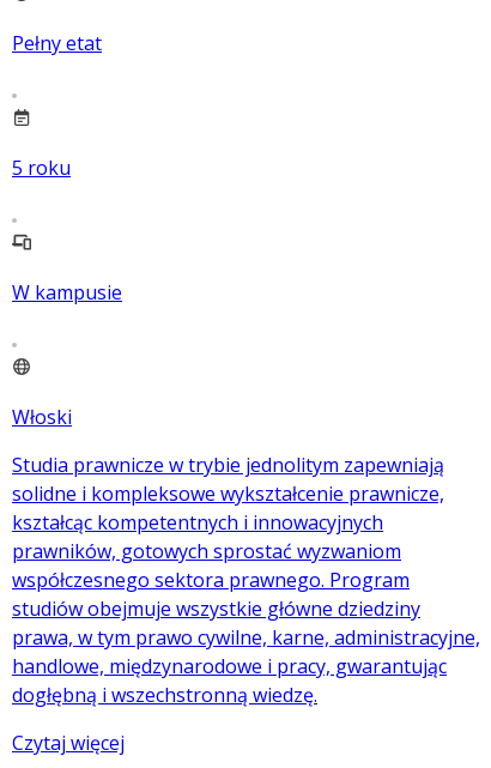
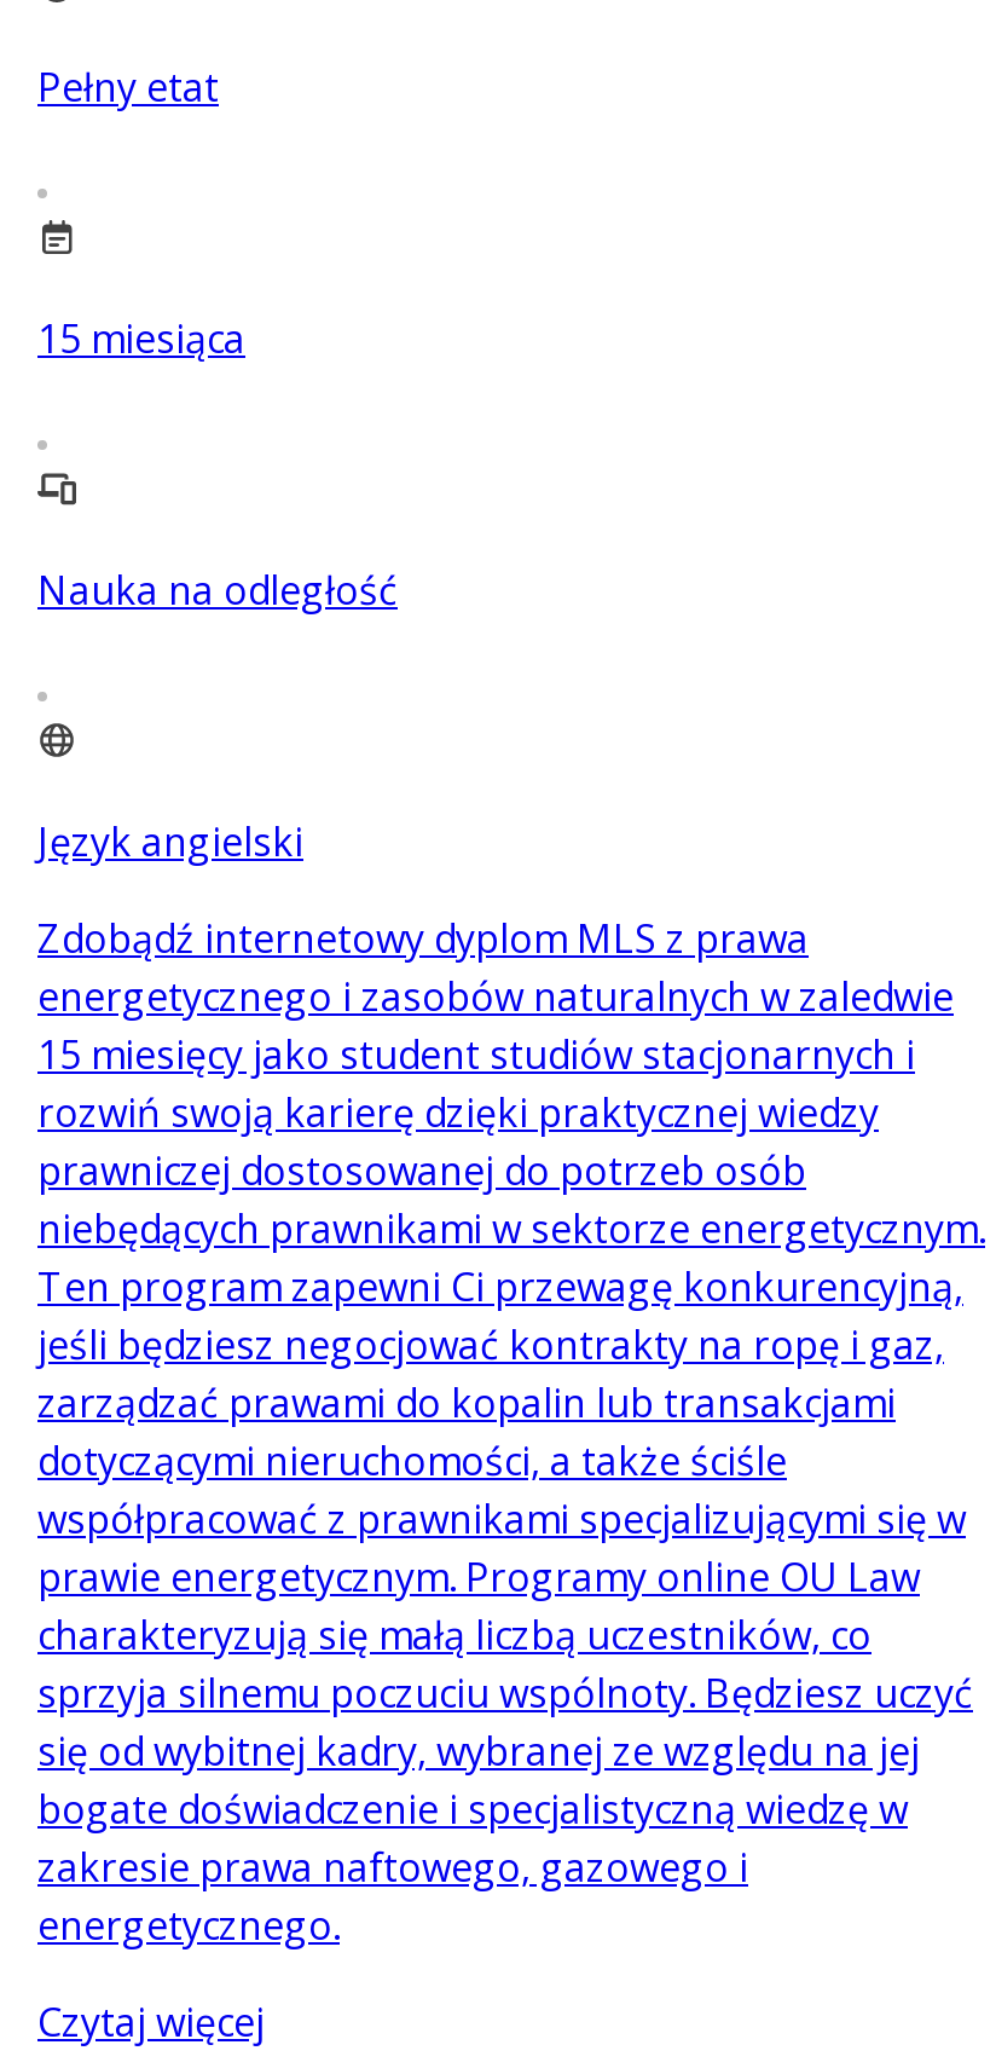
[12,155,71,181] 5 roku -> [37,313,245,366] 15 miesiąca
[12,280,122,306] W kampusie -> [37,564,398,617] Nauka na odległość
[12,404,72,430] Włoski -> [37,816,303,869] Język angielski
[12,452,480,708] Studia prawnicze w trybie jednolitym zapewniają | solidne i kompleksowe wykształcenie prawnicze, | kształcąc kompetentnych i innowacyjnych | prawników, gotowych sprostać wyzwaniom | współczesnego sektora prawnego. Program | studiów obejmuje wszystkie główne dziedziny | prawa, w tym prawo cywilne, karne, administracyjne, | handlowe, międzynarodowe i pracy, gwarantując | dogłębną i wszechstronną wiedzę. -> [37,913,985,1953] Zdobądź internetowy dyplom MLS z prawa | energetycznego i zasobów naturalnych w zaledwie | 15 miesięcy jako student studiów stacjonarnych i | rozwiń swoją karierę dzięki praktycznej wiedzy | prawniczej dostosowanej do potrzeb osób | niebędących prawnikami w sektorze energetycznym. | Ten program zapewni Ci przewagę konkurencyjną, | jeśli będziesz negocjować kontrakty na ropę i gaz, | zarządzać prawami do kopalin lub transakcjami | dotyczącymi nieruchomości, a także ściśle | współpracować z prawnikami specjalizującymi się w | prawie energetycznym. Programy online OU Law | charakteryzują się małą liczbą uczestników, co | sprzyja silnemu poczuciu wspólnoty. Będziesz uczyć | się od wybitnej kadry, wybranej ze względu na jej | bogate doświadczenie i specjalistyczną wiedzę w | zakresie prawa naftowego, gazowego i | energetycznego.

